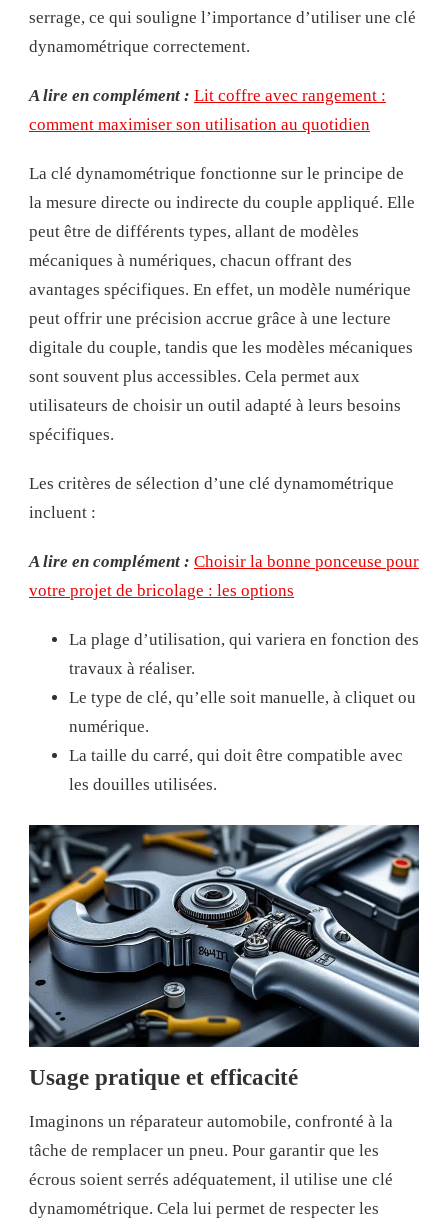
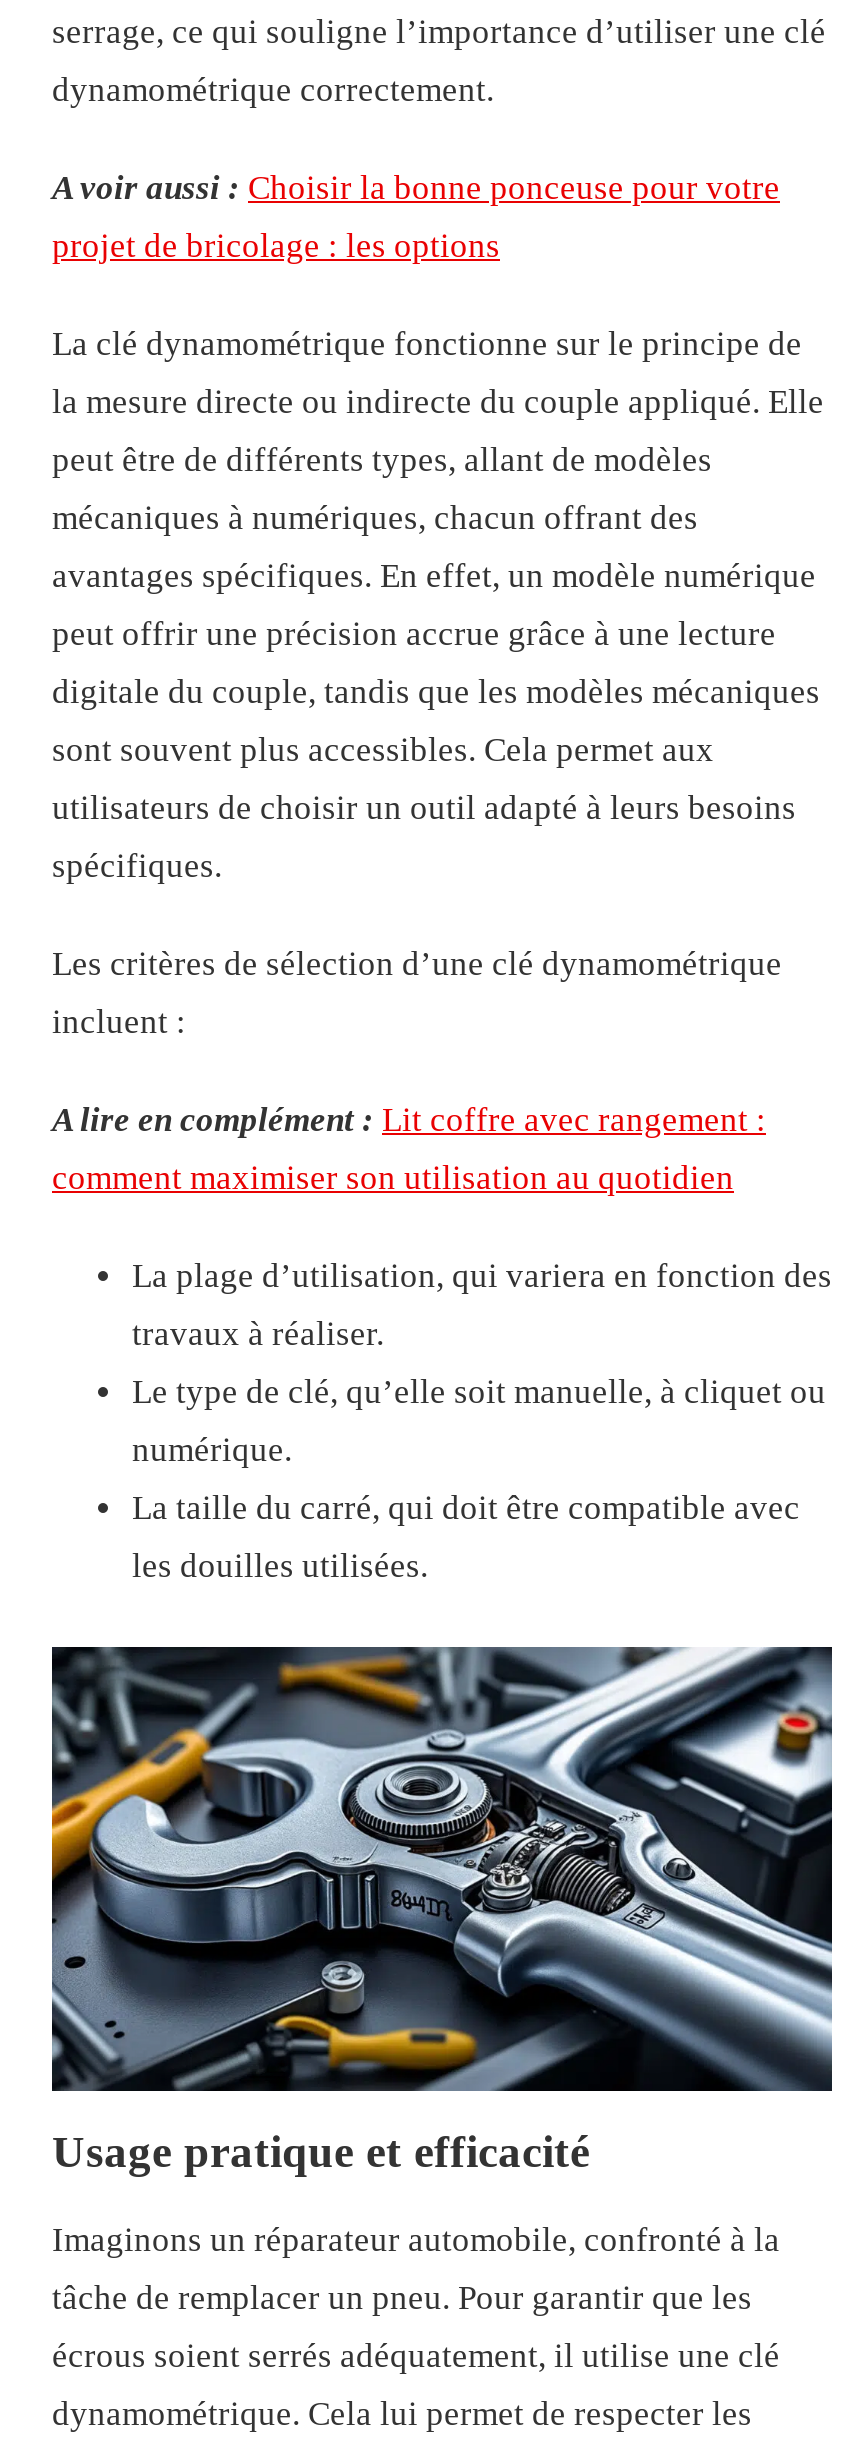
none -> [52,169,780,207] A voir aussi : Choisir la bonne ponceuse pour votre
none -> [52,227,500,265] projet de bricolage : les options
moved [29,86,386,105] -> [52,1101,766,1139]: A lire en complément : Lit coffre avec rangement :
moved [29,115,370,134] -> [52,1159,734,1197]: comment maximiser son utilisation au quotidien
[29,552,419,571] A lire en complément : Choisir la bonne ponceuse pour -> none
[29,581,294,600] votre projet de bricolage : les options -> none

